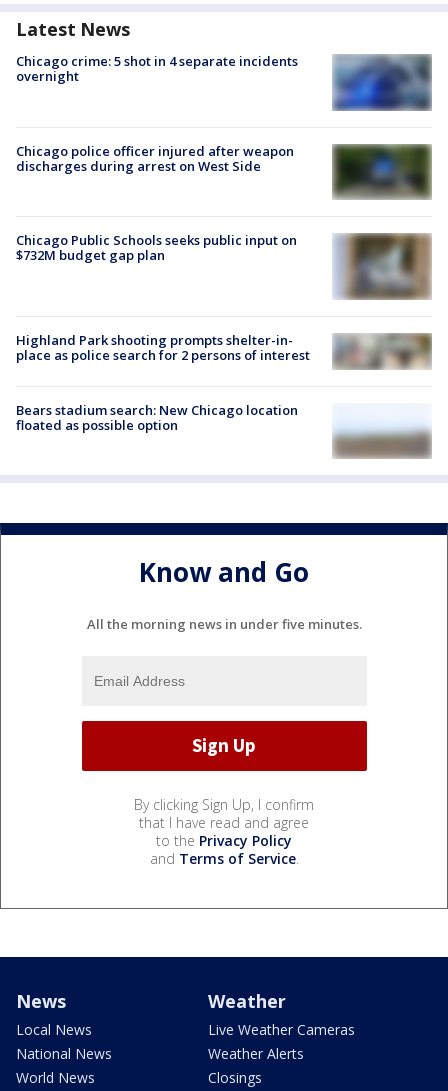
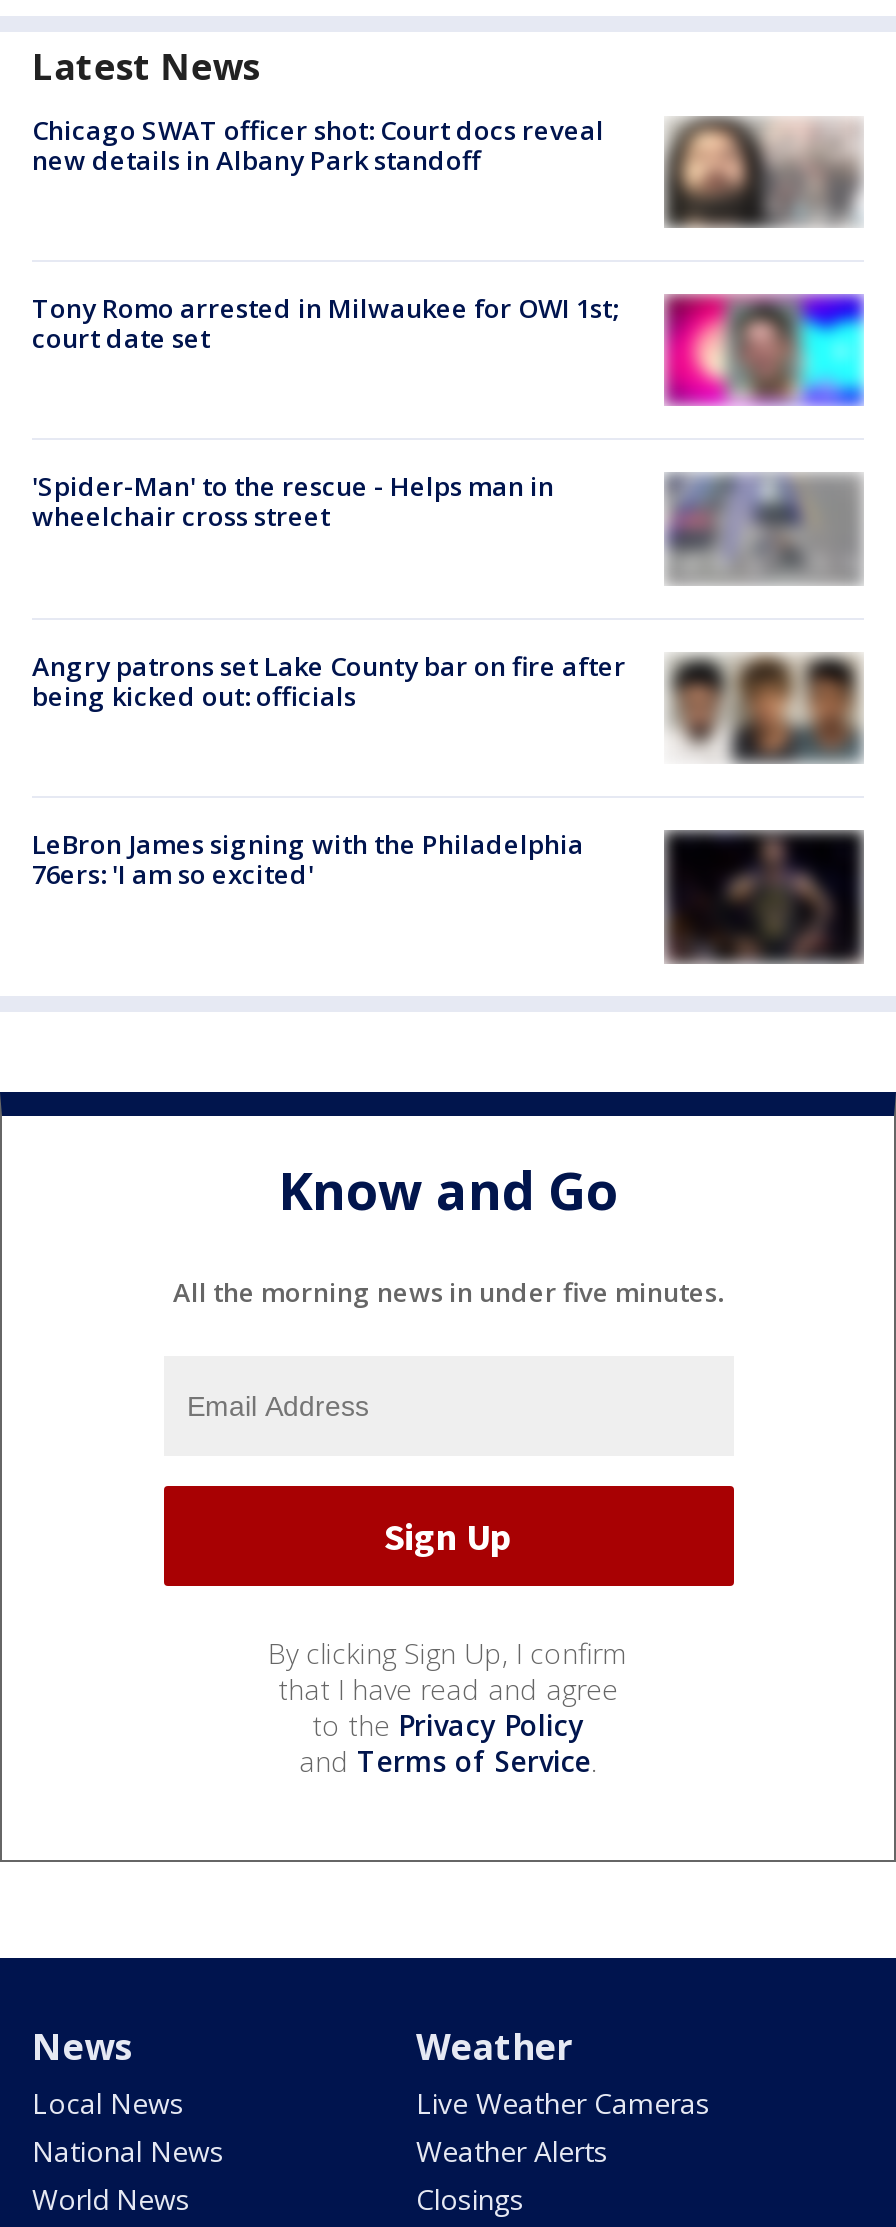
[16,52,432,111] [image] | Chicago crime: 5 shot in 4 separate incidents | overnight -> [32,112,862,229] [image] | Chicago SWAT officer shot: Court docs reveal | new details in Albany Park standoff
[16,142,433,200] [image] | Chicago police officer injured after weapon | discharges during arrest on West Side -> [32,290,866,407] [image] | Tony Romo arrested in Milwaukee for OWI 1st; | court date set
[16,231,297,264] Chicago Public Schools seeks public input on | $732M budget gap plan -> [32,469,554,535] 'Spider-Man' to the rescue - Helps man in | wheelchair cross street
[333,233,432,301] [image] -> [666,473,862,607] [image]
[16,323,431,371] [image] | Highland Park shooting prompts shelter-in- | place as police search for 2 persons of interest -> [32,647,864,765] [image] | Angry patrons set Lake County bar on fire after | being kicked out: officials
[16,401,432,458] [image] | Bears stadium search: New Chicago location | floated as possible option -> [32,826,866,963] [image] | LeBron James signing with the Philadelphia | 76ers: 'I am so excited'

